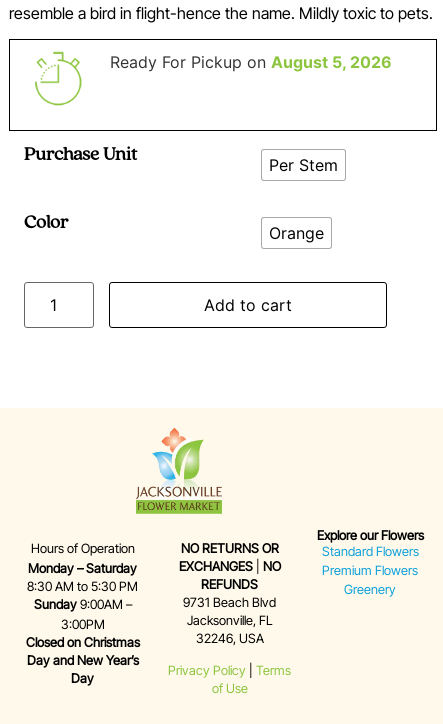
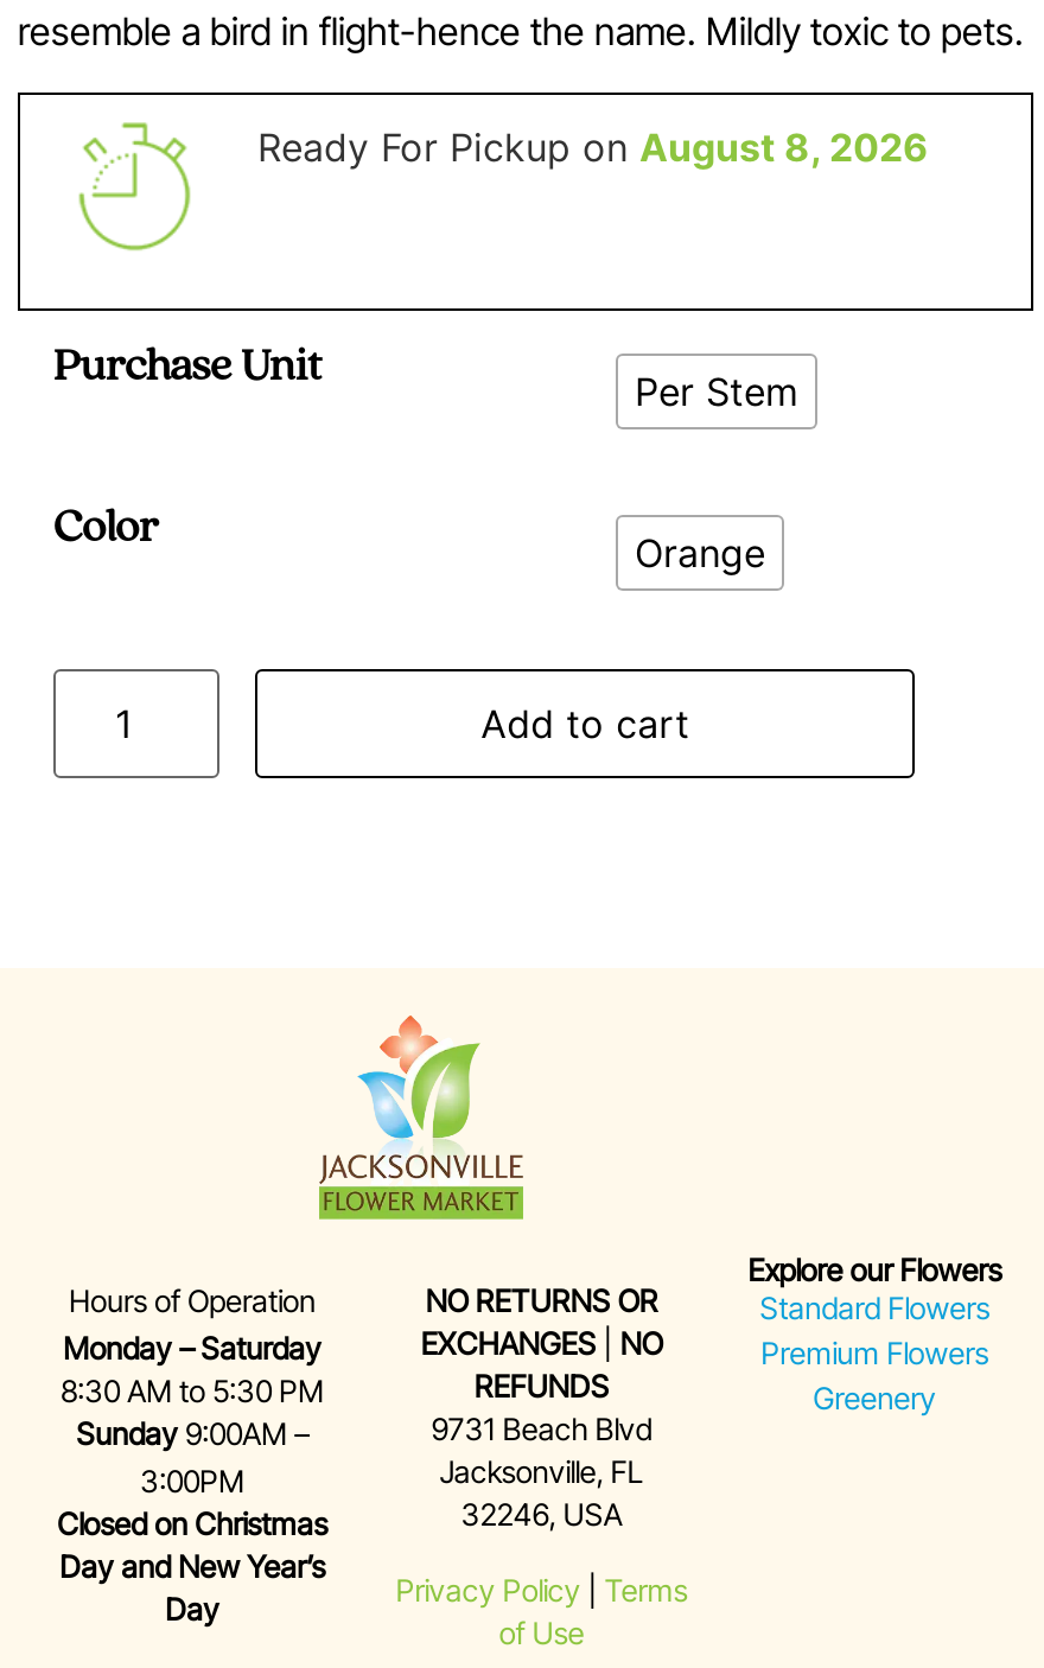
[110,52,392,72] Ready For Pickup on August 5, 2026 -> [257,125,929,172] Ready For Pickup on August 8, 2026

